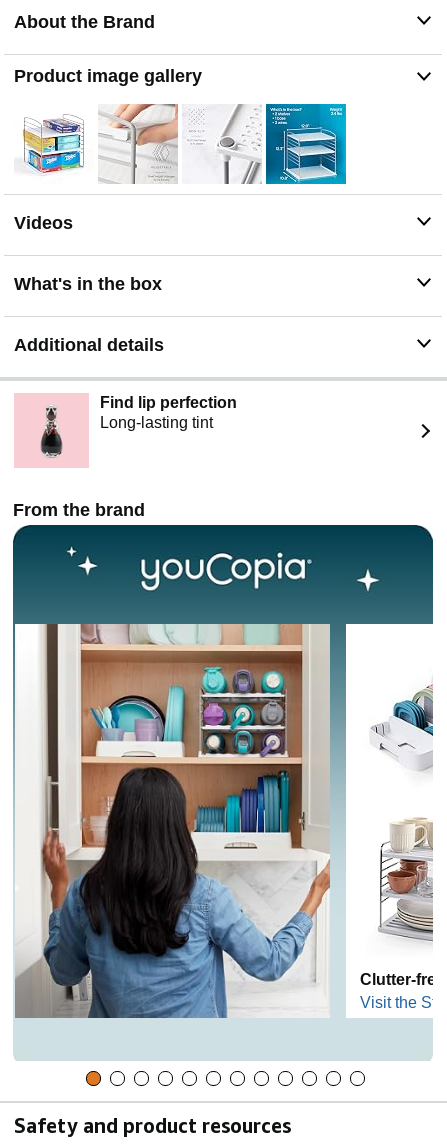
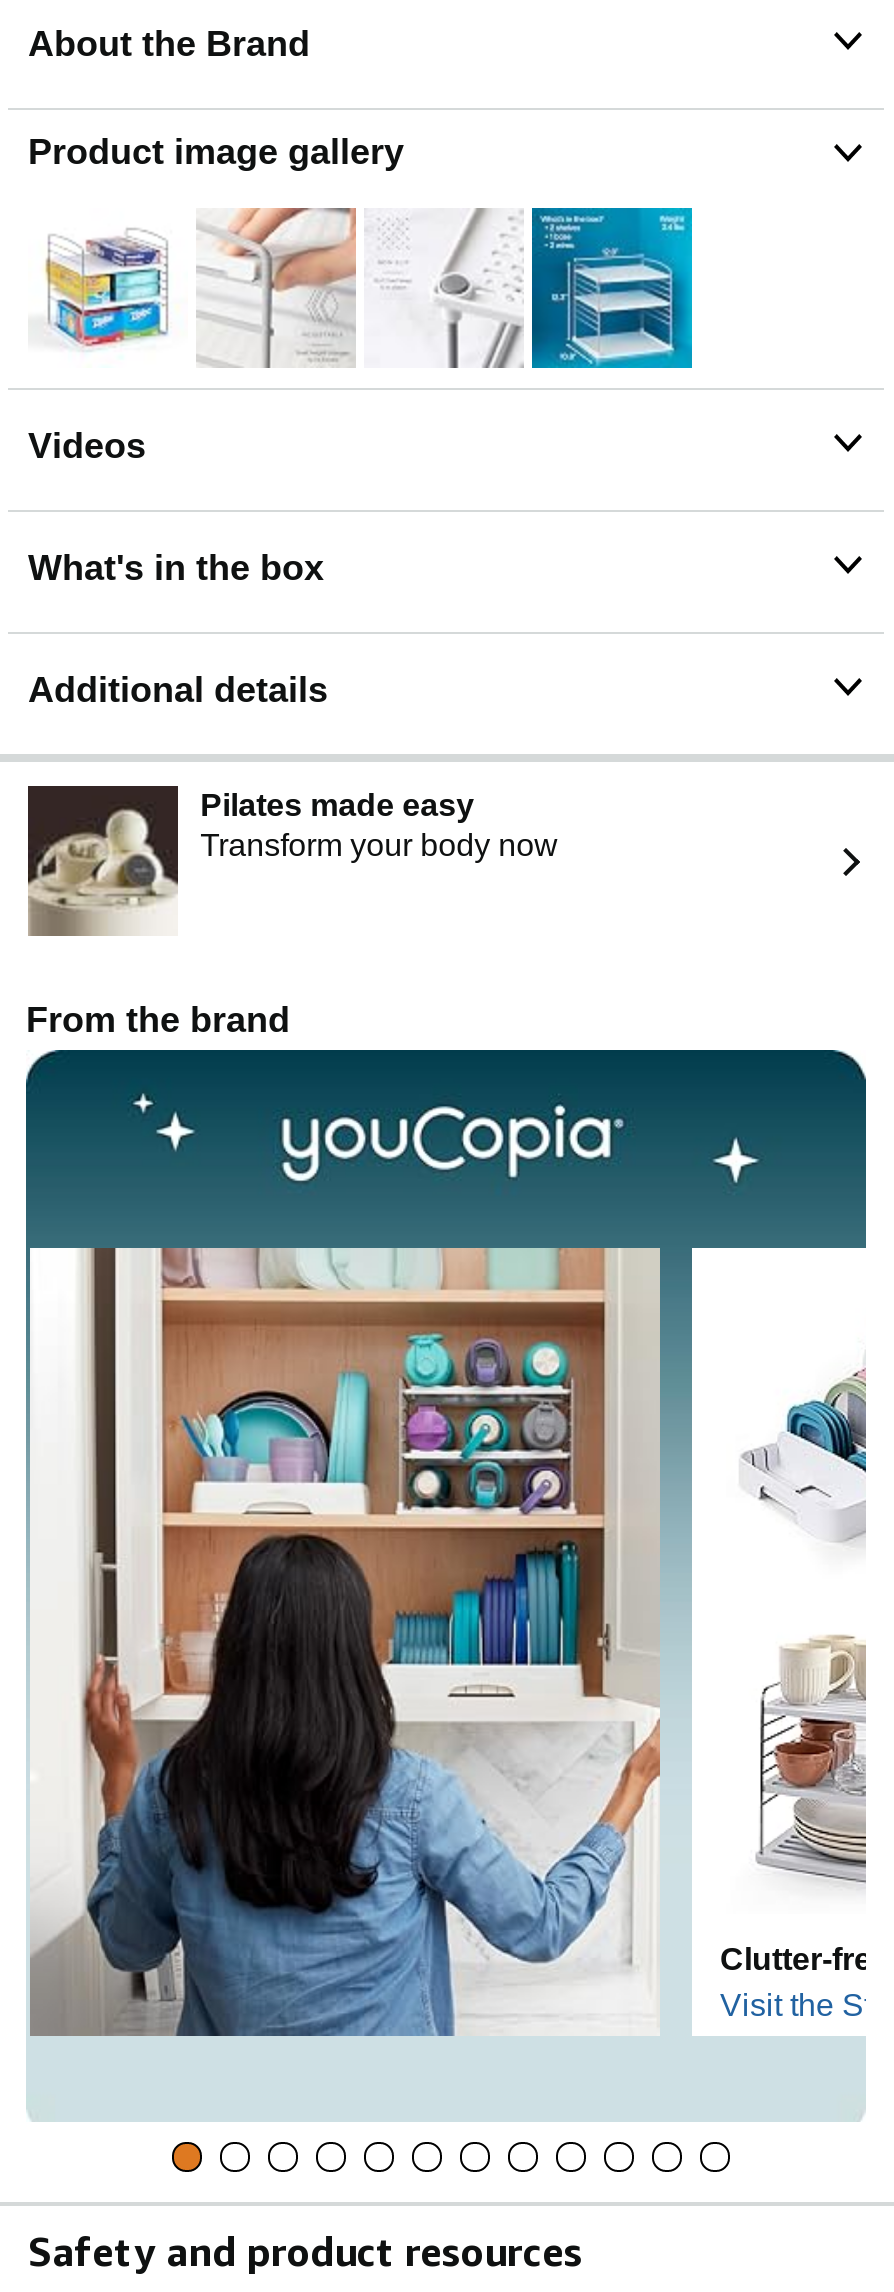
[14,393,237,468] [image] | Find lip perfection | Long-lasting tint -> [26,784,558,938] [image] | Pilates made easy | Transform your body now

